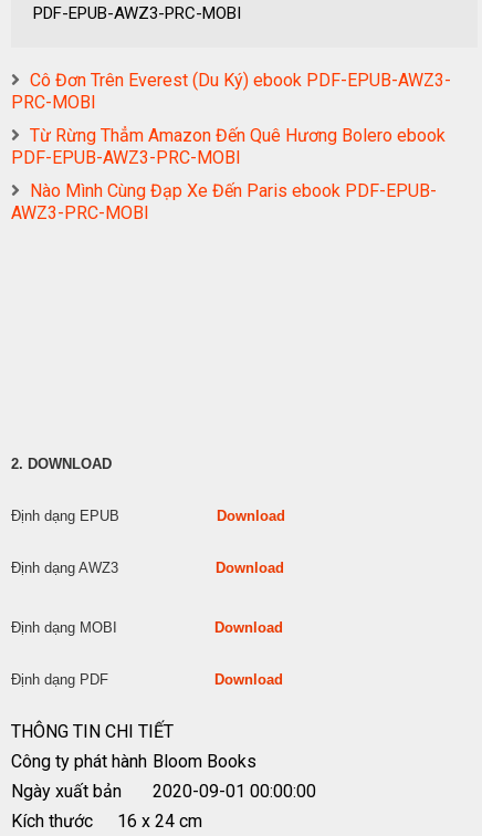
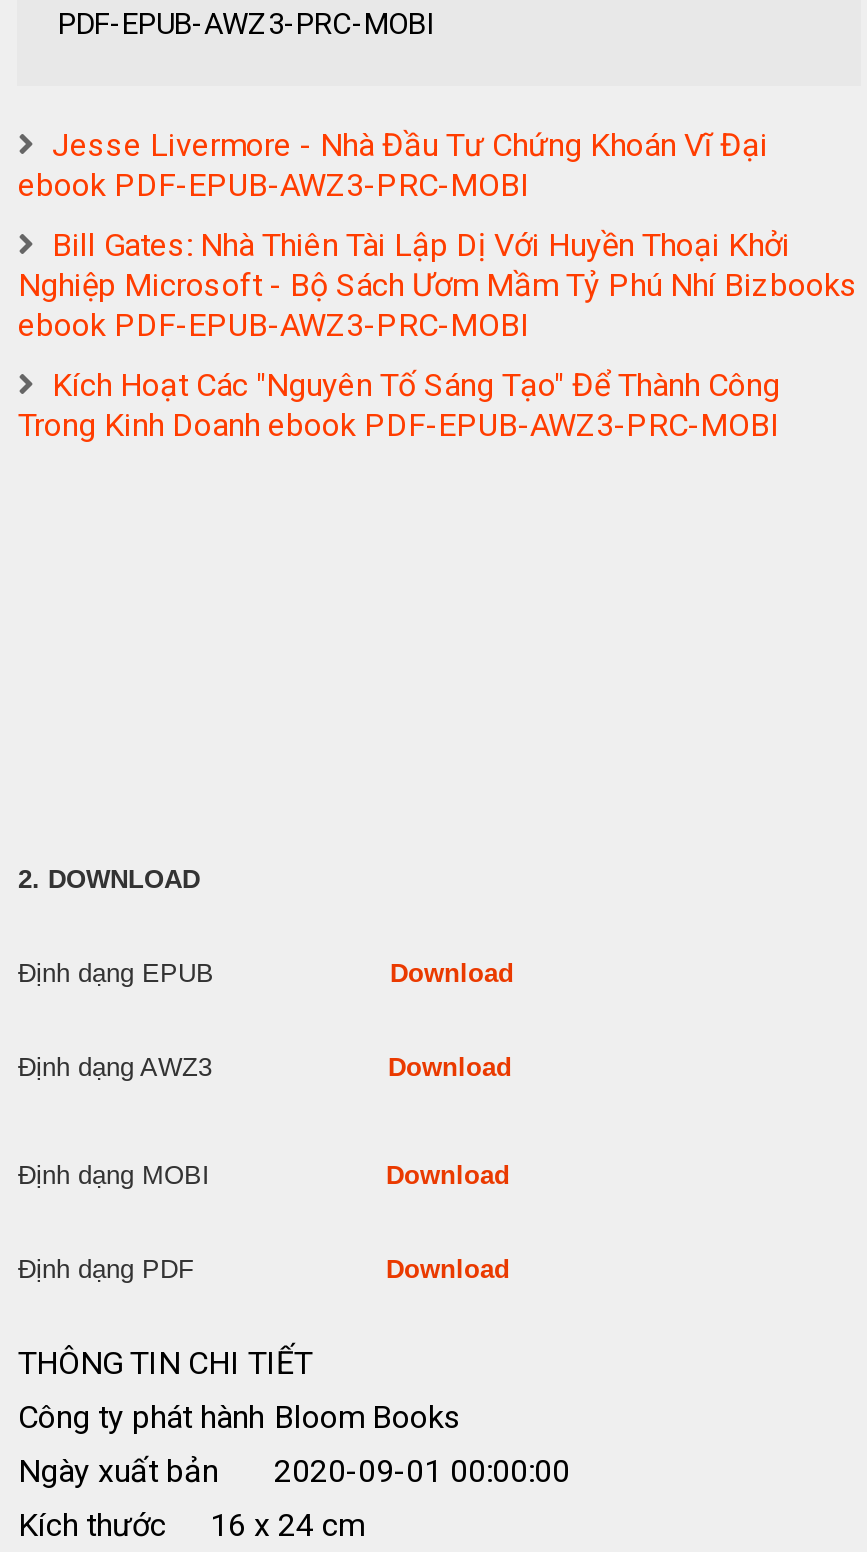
[11,69,451,113] Cô Đơn Trên Everest (Du Ký) ebook PDF-EPUB-AWZ3- | PRC-MOBI -> [18,126,768,204] Jesse Livermore - Nhà Đầu Tư Chứng Khoán Vĩ Đại | ebook PDF-EPUB-AWZ3-PRC-MOBI
[11,125,446,168] Từ Rừng Thẳm Amazon Đến Quê Hương Bolero ebook | PDF-EPUB-AWZ3-PRC-MOBI -> [18,226,858,344] Bill Gates: Nhà Thiên Tài Lập Dị Với Huyền Thoại Khởi | Nghiệp Microsoft - Bộ Sách Ươm Mầm Tỷ Phú Nhí Bizbooks | ebook PDF-EPUB-AWZ3-PRC-MOBI
[11,180,437,223] Nào Mình Cùng Đạp Xe Đến Paris ebook PDF-EPUB- | AWZ3-PRC-MOBI -> [18,366,780,444] Kích Hoạt Các "Nguyên Tố Sáng Tạo" Để Thành Công | Trong Kinh Doanh ebook PDF-EPUB-AWZ3-PRC-MOBI

